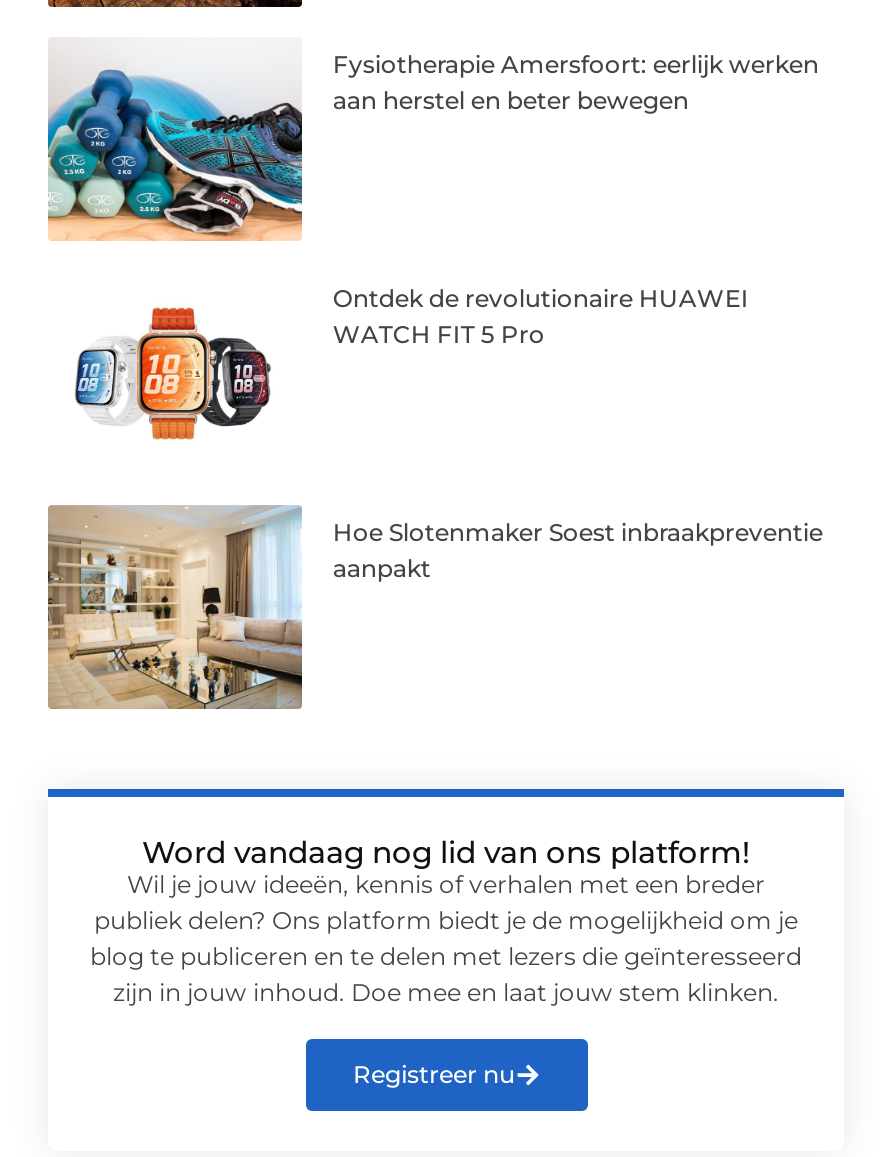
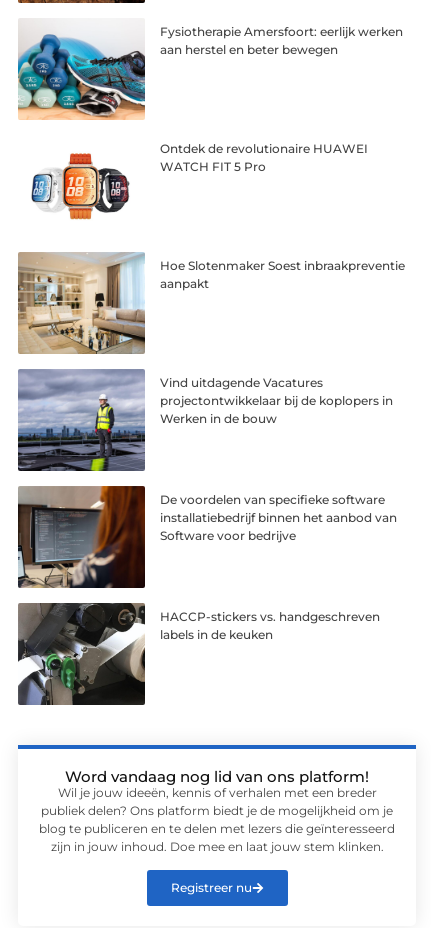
none -> [17,368,393,472] [image] | Vind uitdagende Vacatures | projectontwikkelaar bij de koplopers in | Werken in de bouw
none -> [17,485,397,589] [image] | De voordelen van specifieke software | installatiebedrijf binnen het aanbod van | Software voor bedrijve
none -> [17,602,380,706] [image] | HACCP-stickers vs. handgeschreven | labels in de keuken

